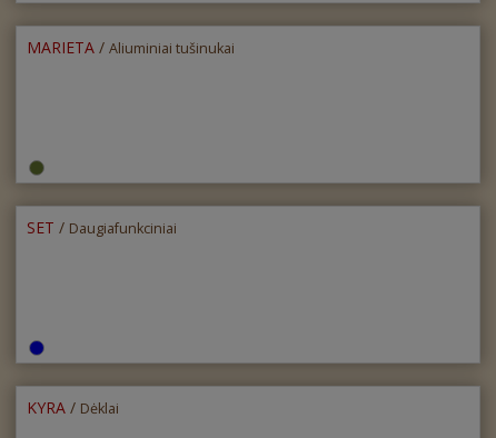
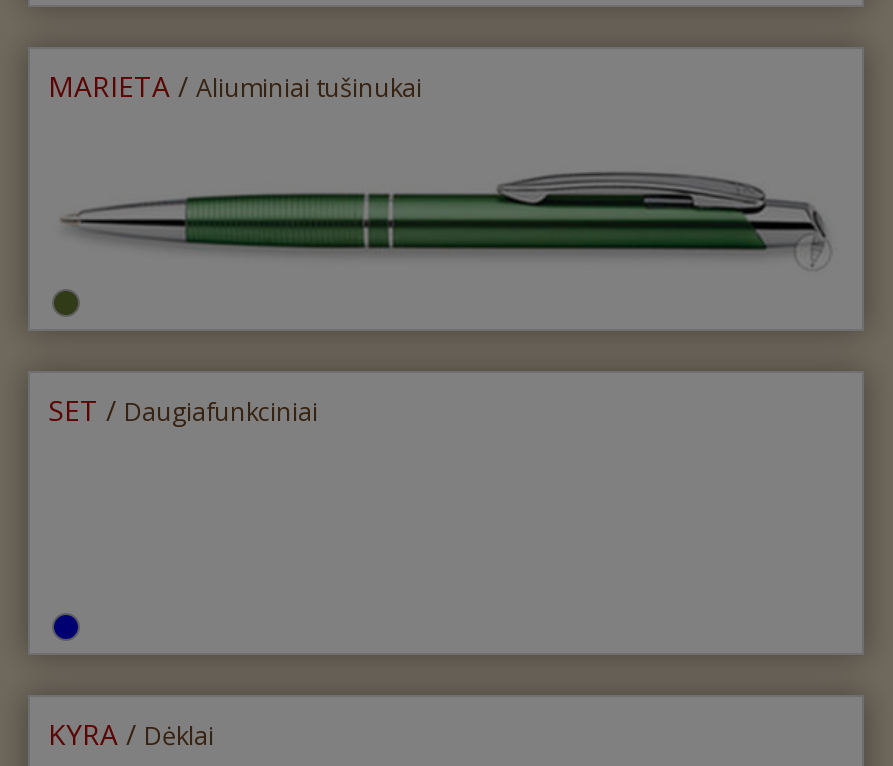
none -> [60,171,832,269] [image]

